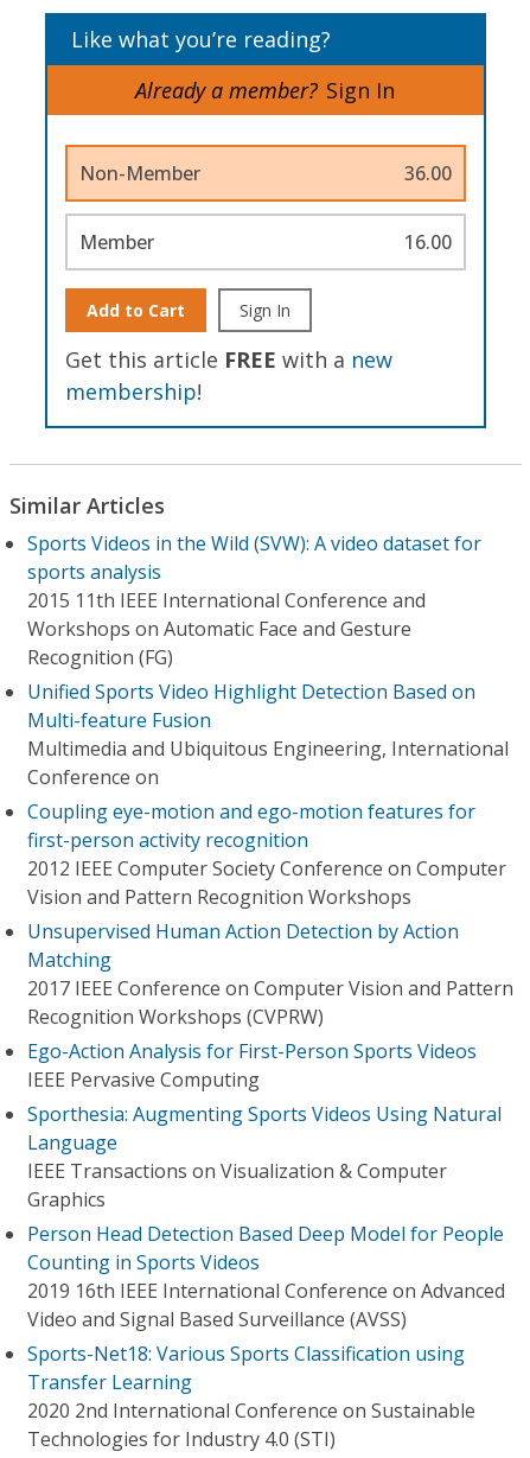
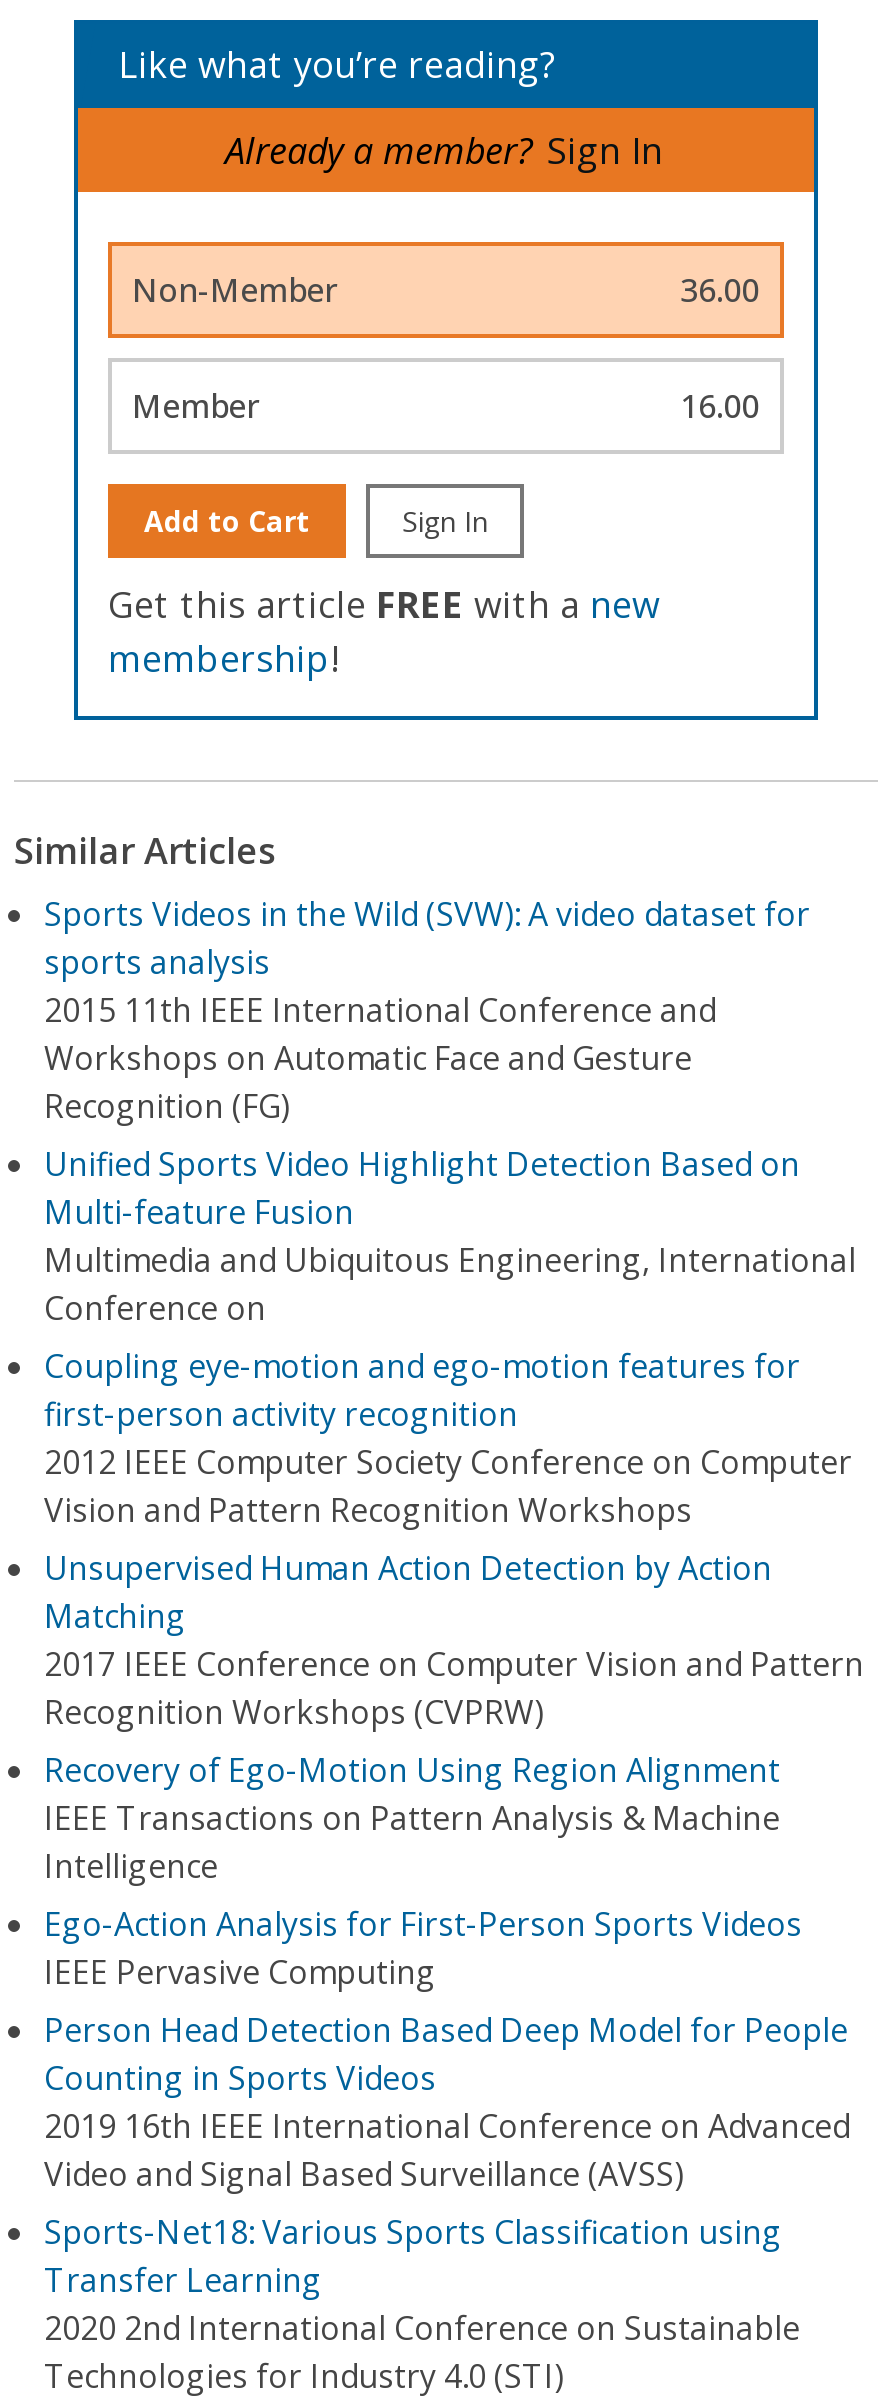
none -> [44,1748,780,1888] Recovery of Ego-Motion Using Region Alignment | IEEE Transactions on Pattern Analysis & Machine | Intelligence
moved [27,1038,477,1093] -> [44,1902,802,1994]: Ego-Action Analysis for First-Person Sports Videos | IEEE Pervasive Computing
[27,1101,502,1212] Sporthesia: Augmenting Sports Videos Using Natural | Language | IEEE Transactions on Visualization & Computer | Graphics -> none

